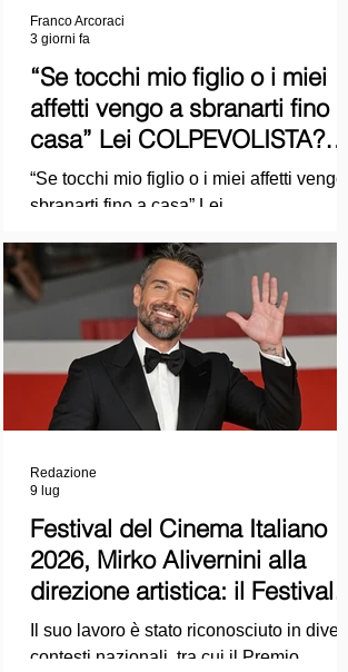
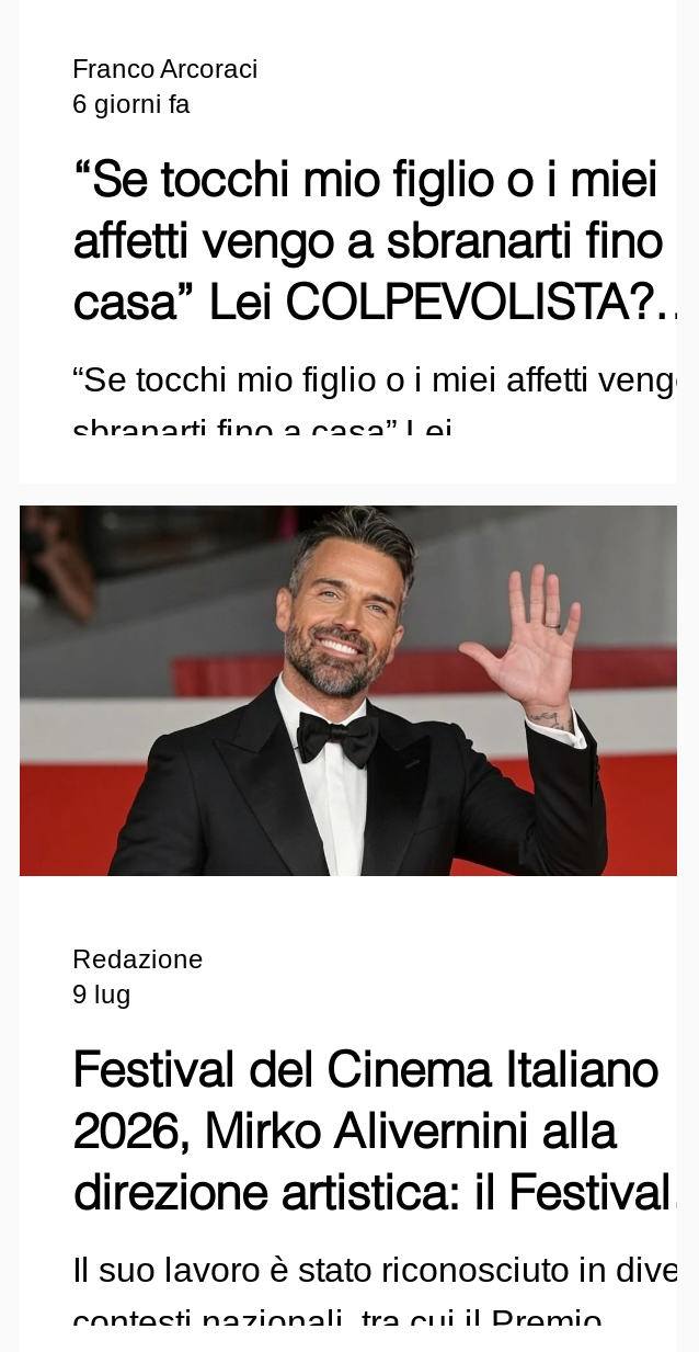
[30,32,90,47] 3 giorni fa -> [72,90,191,121] 6 giorni fa

